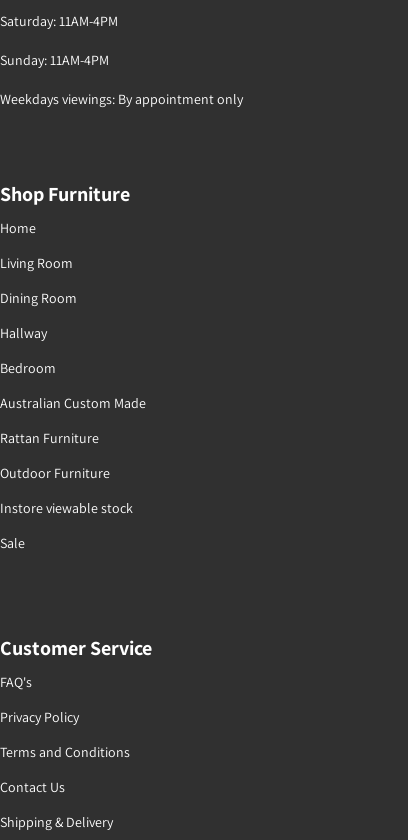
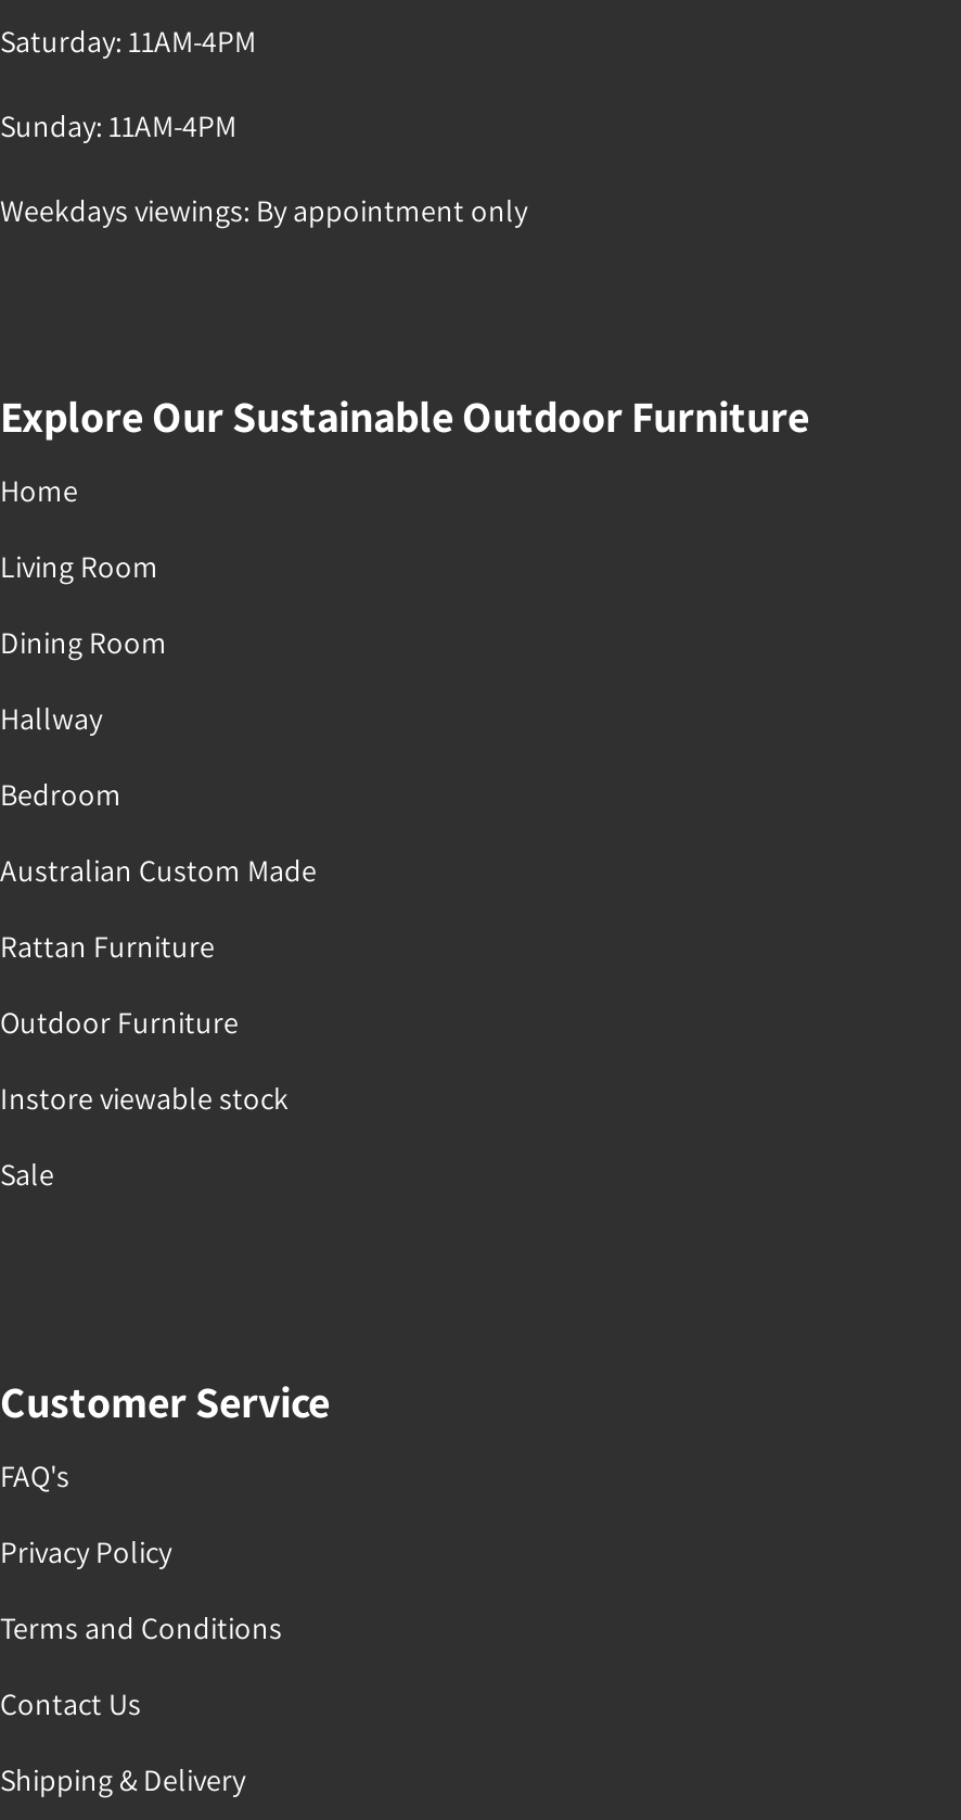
[0,181,130,207] Shop Furniture -> [0,390,809,446] Explore Our Sustainable Outdoor Furniture

